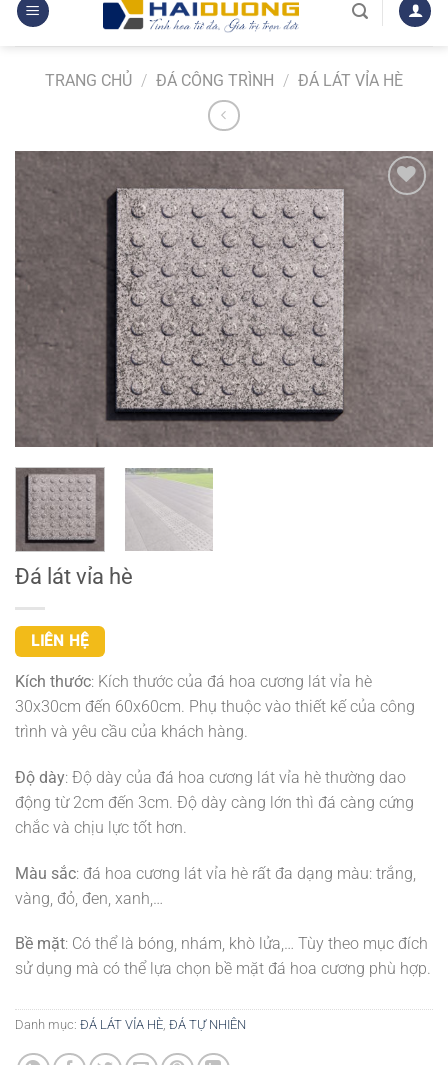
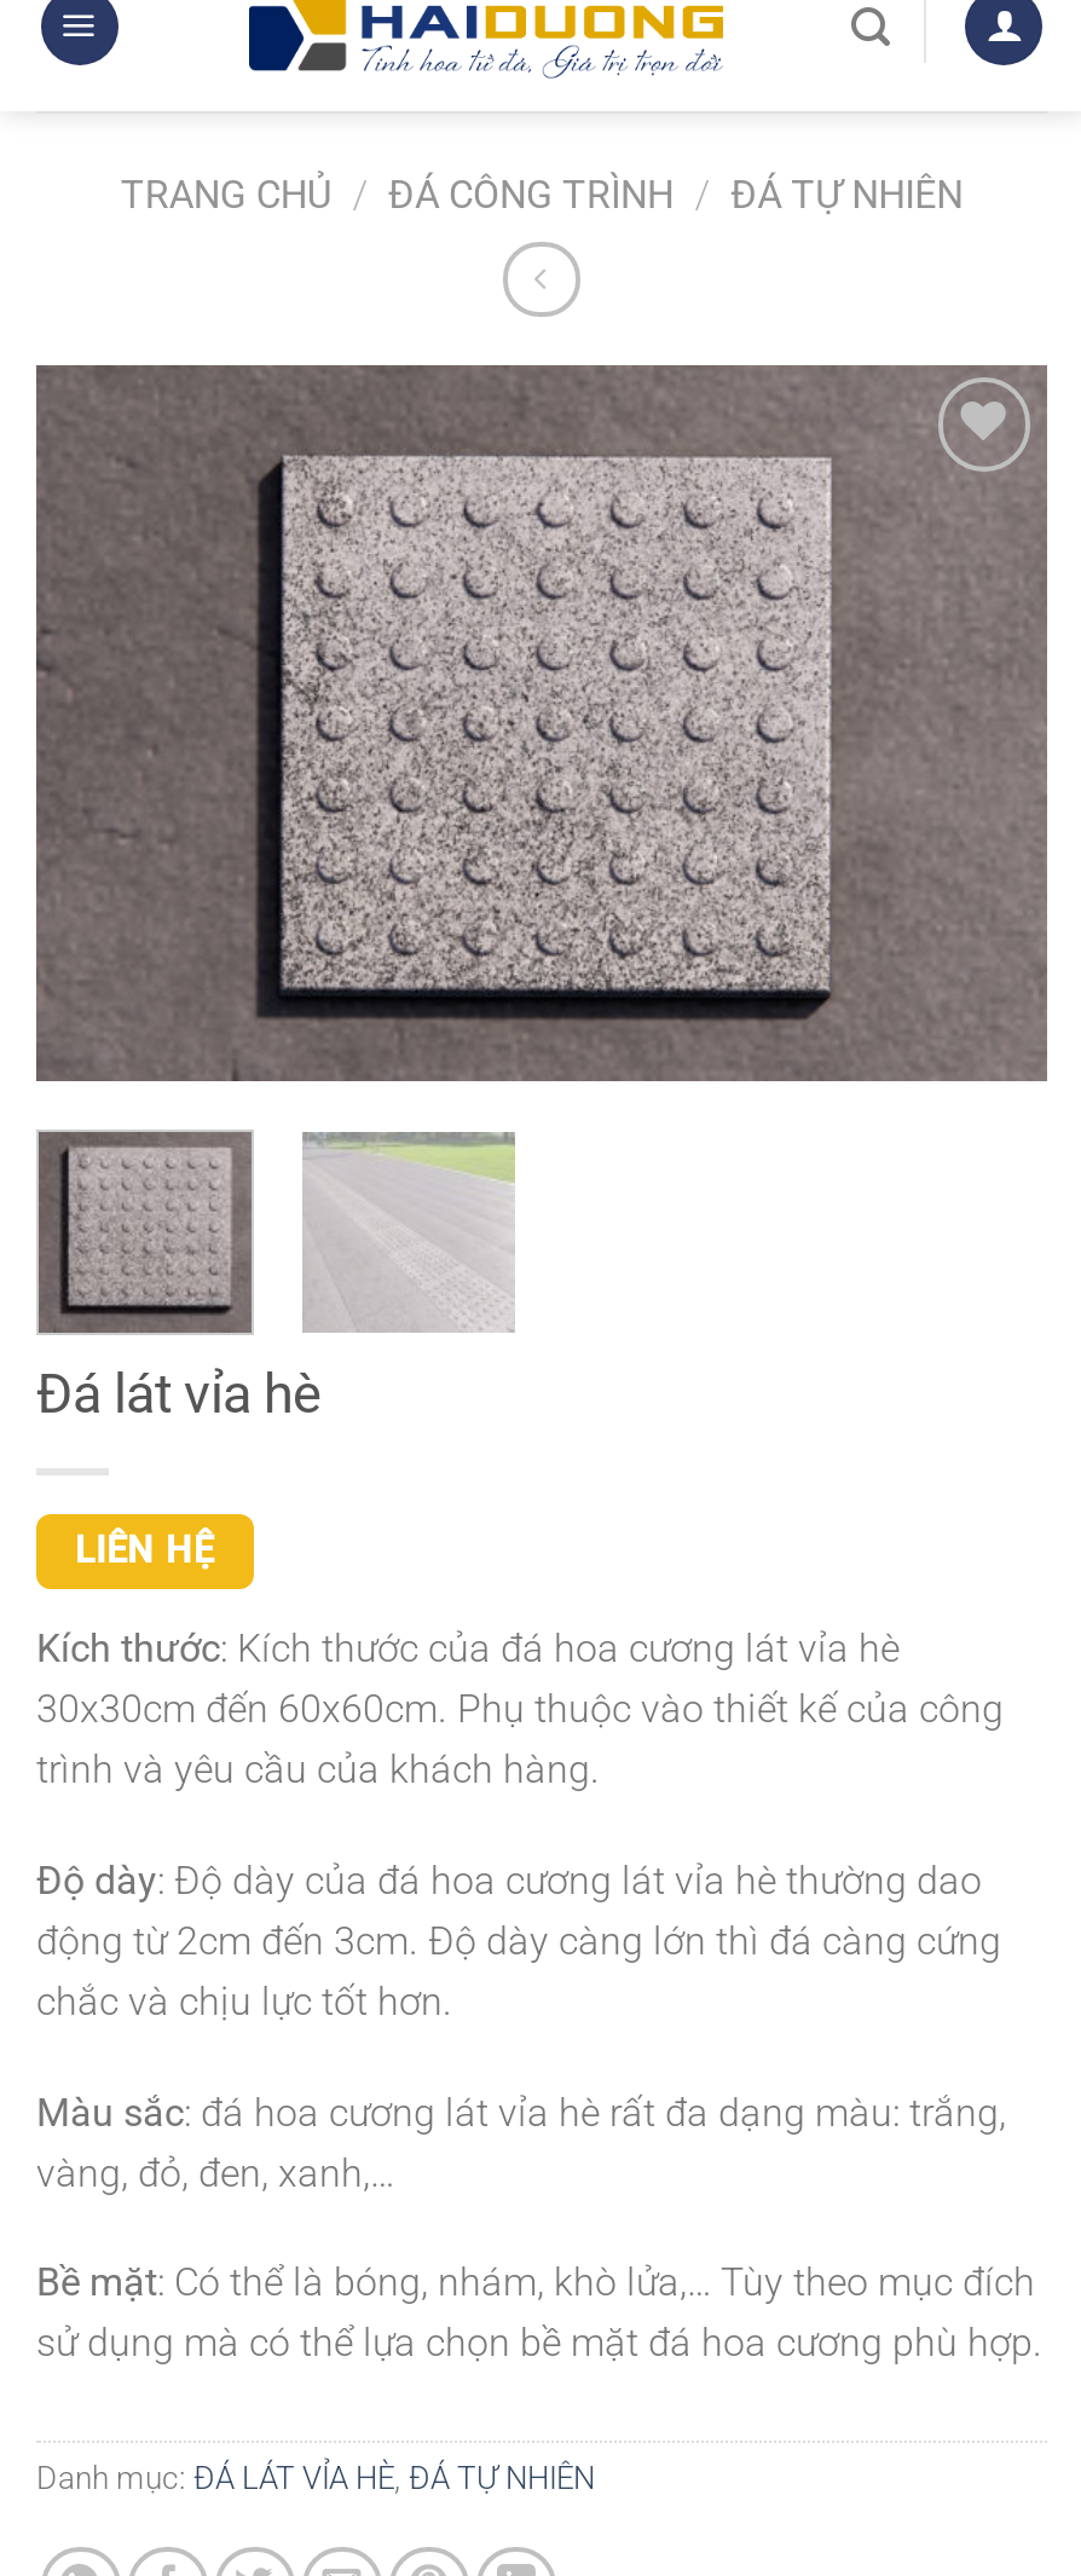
[45,71,403,90] TRANG CHỦ / ĐÁ CÔNG TRÌNH / ĐÁ LÁT VỈA HÈ -> [121,172,963,218] TRANG CHỦ / ĐÁ CÔNG TRÌNH / ĐÁ TỰ NHIÊN

